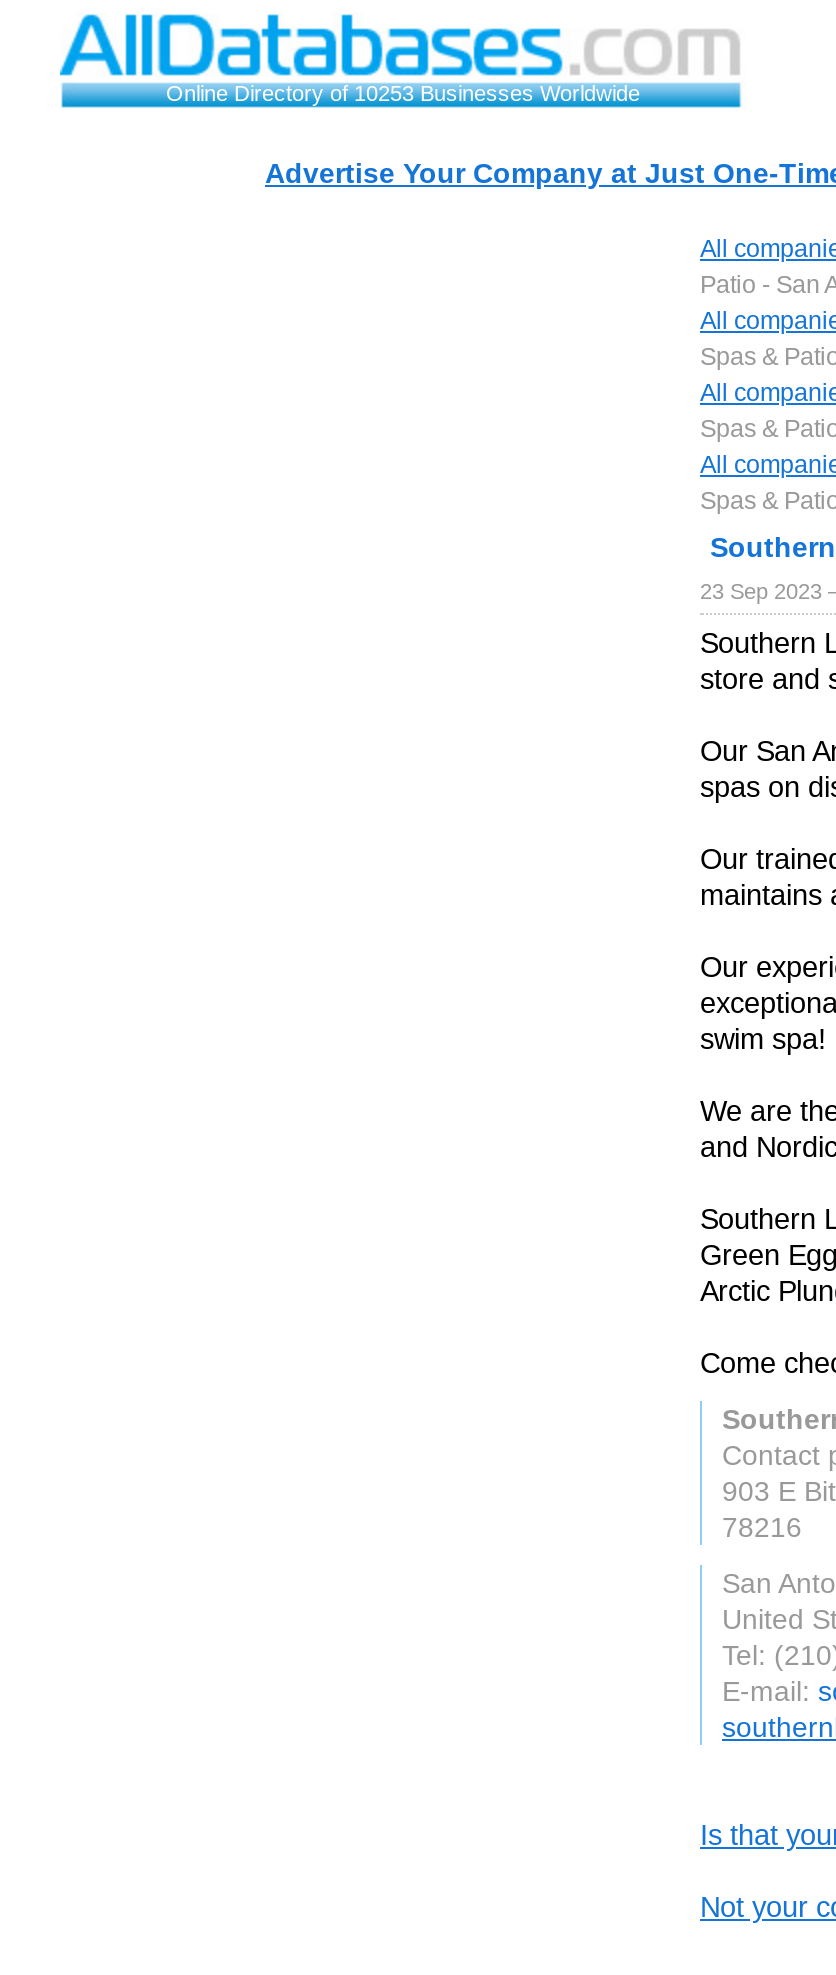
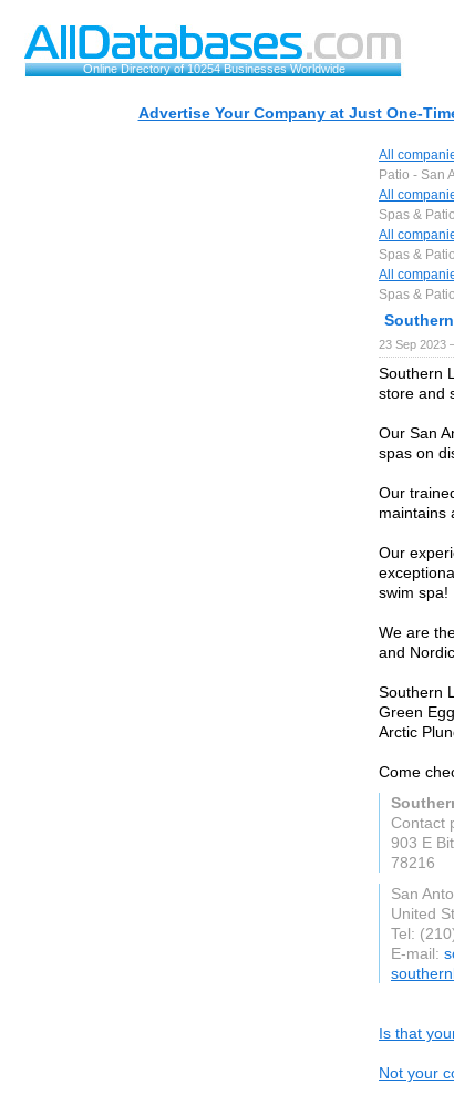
[166,81,640,105] Online Directory of 10253 Businesses Worldwide -> [83,62,345,75] Online Directory of 10254 Businesses Worldwide

